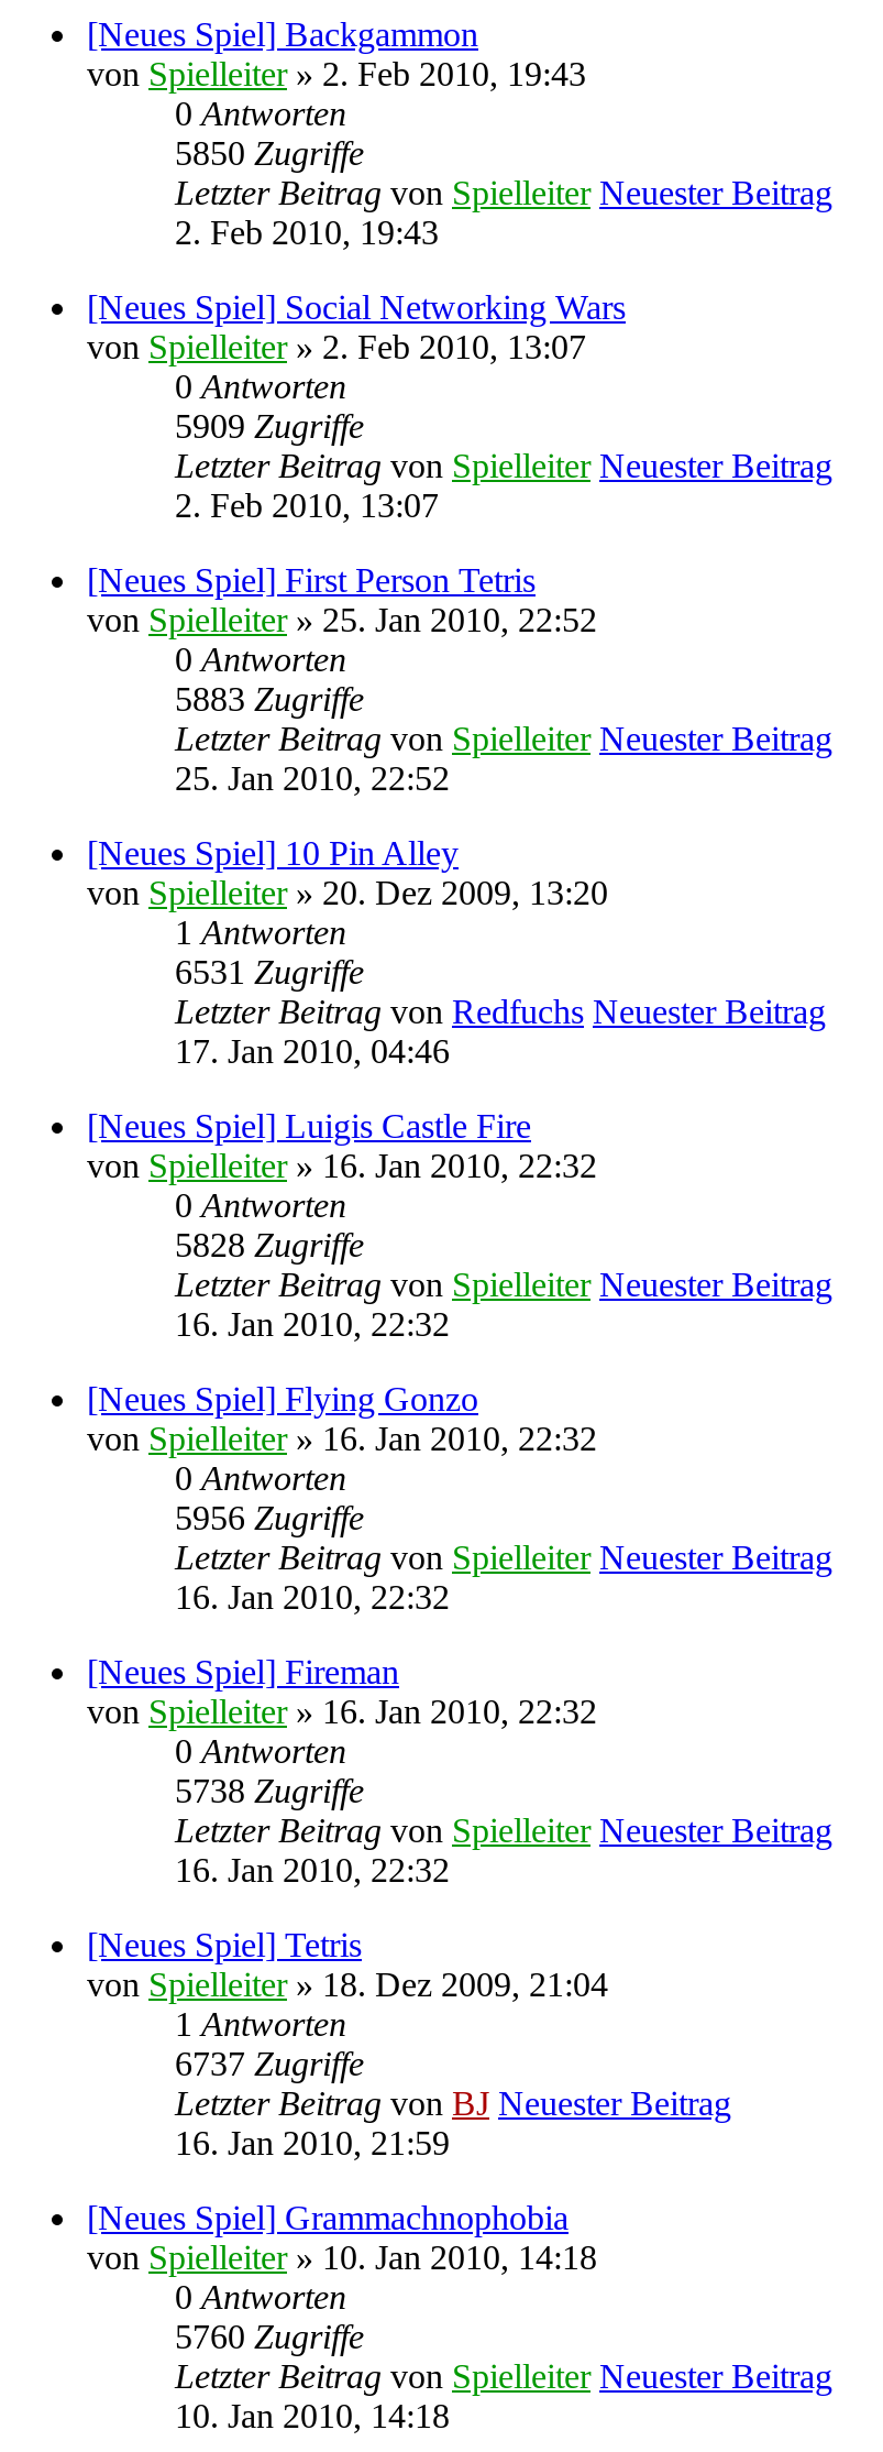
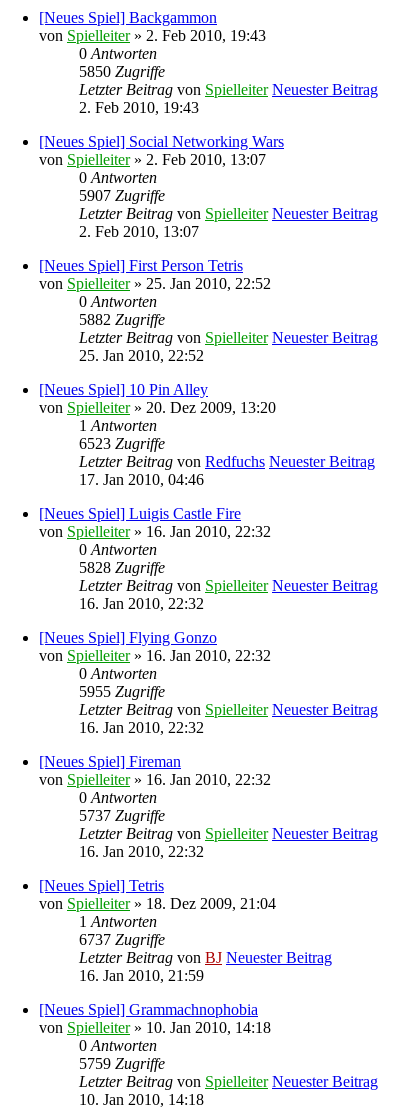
[175,407,364,445] 5909 Zugriffe -> [79,187,165,204] 5907 Zugriffe
[175,680,364,718] 5883 Zugriffe -> [79,311,165,328] 5882 Zugriffe
[175,953,364,990] 6531 Zugriffe -> [79,435,165,452] 6523 Zugriffe
[175,1499,364,1536] 5956 Zugriffe -> [79,683,165,700] 5955 Zugriffe
[175,1772,364,1809] 5738 Zugriffe -> [79,807,165,824] 5737 Zugriffe
[175,2318,364,2355] 5760 Zugriffe -> [79,1055,165,1072] 5759 Zugriffe

